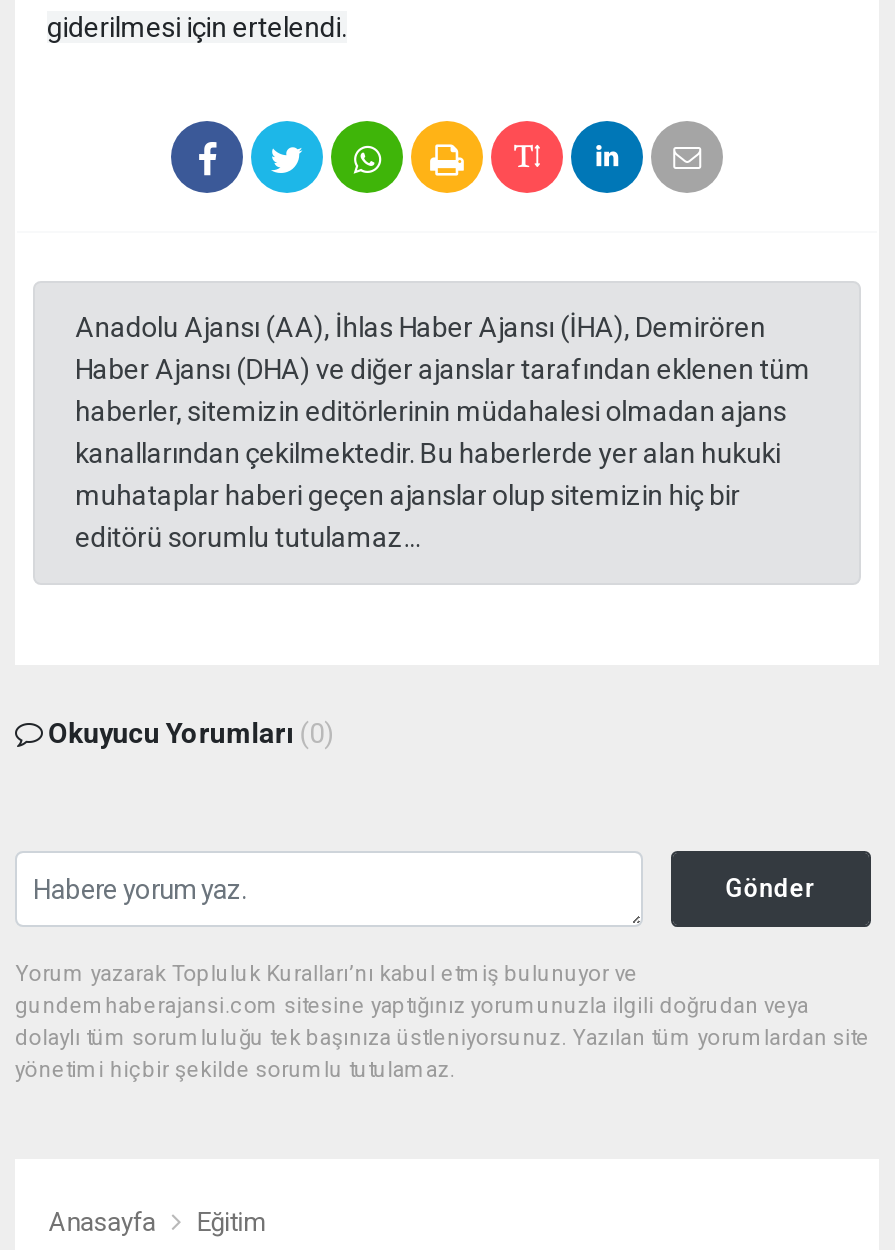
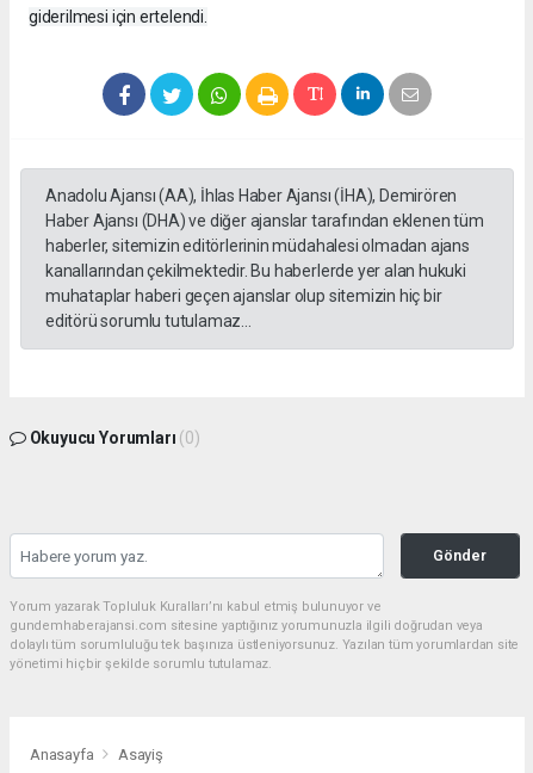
[197,1208,265,1238] Eğitim -> [118,746,163,764] Asayiş

